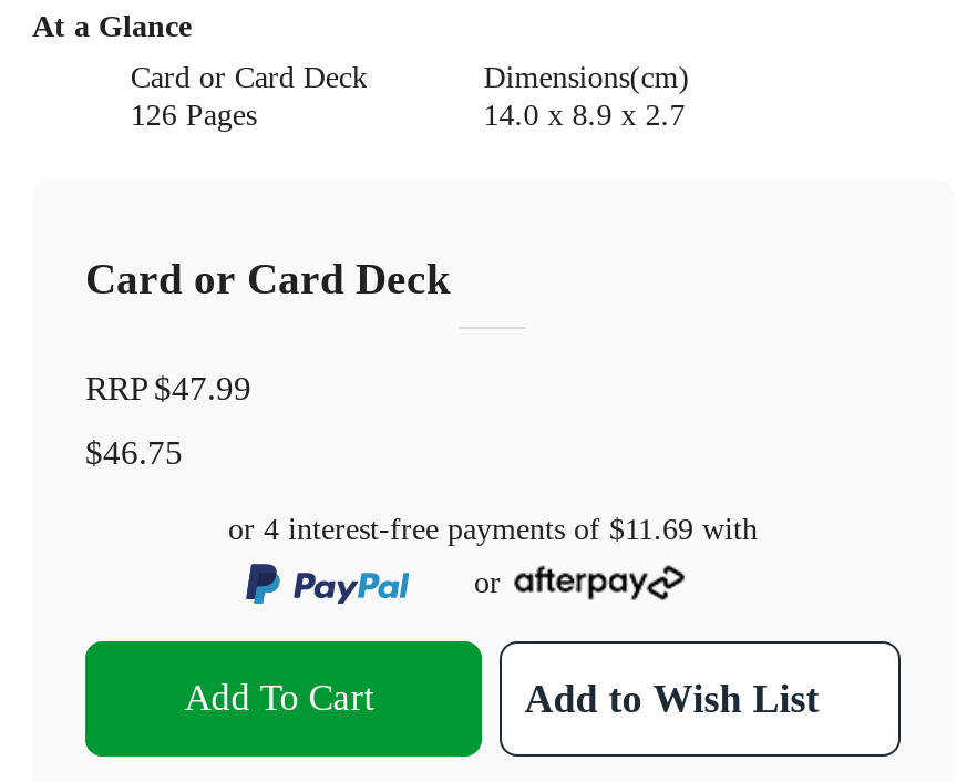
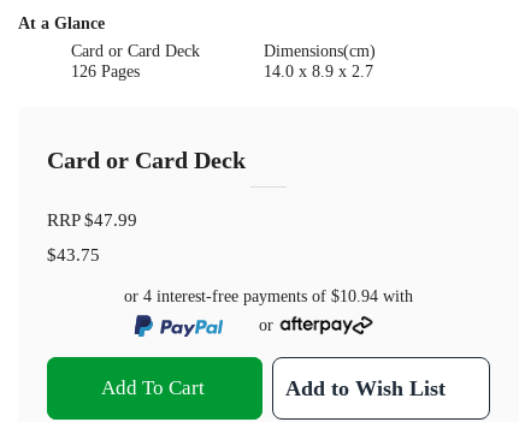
[85,434,183,471] $46.75 -> [47,244,100,265] $43.75
[228,513,758,547] or 4 interest-free payments of $11.69 with -> [124,288,413,306] or 4 interest-free payments of $10.94 with

